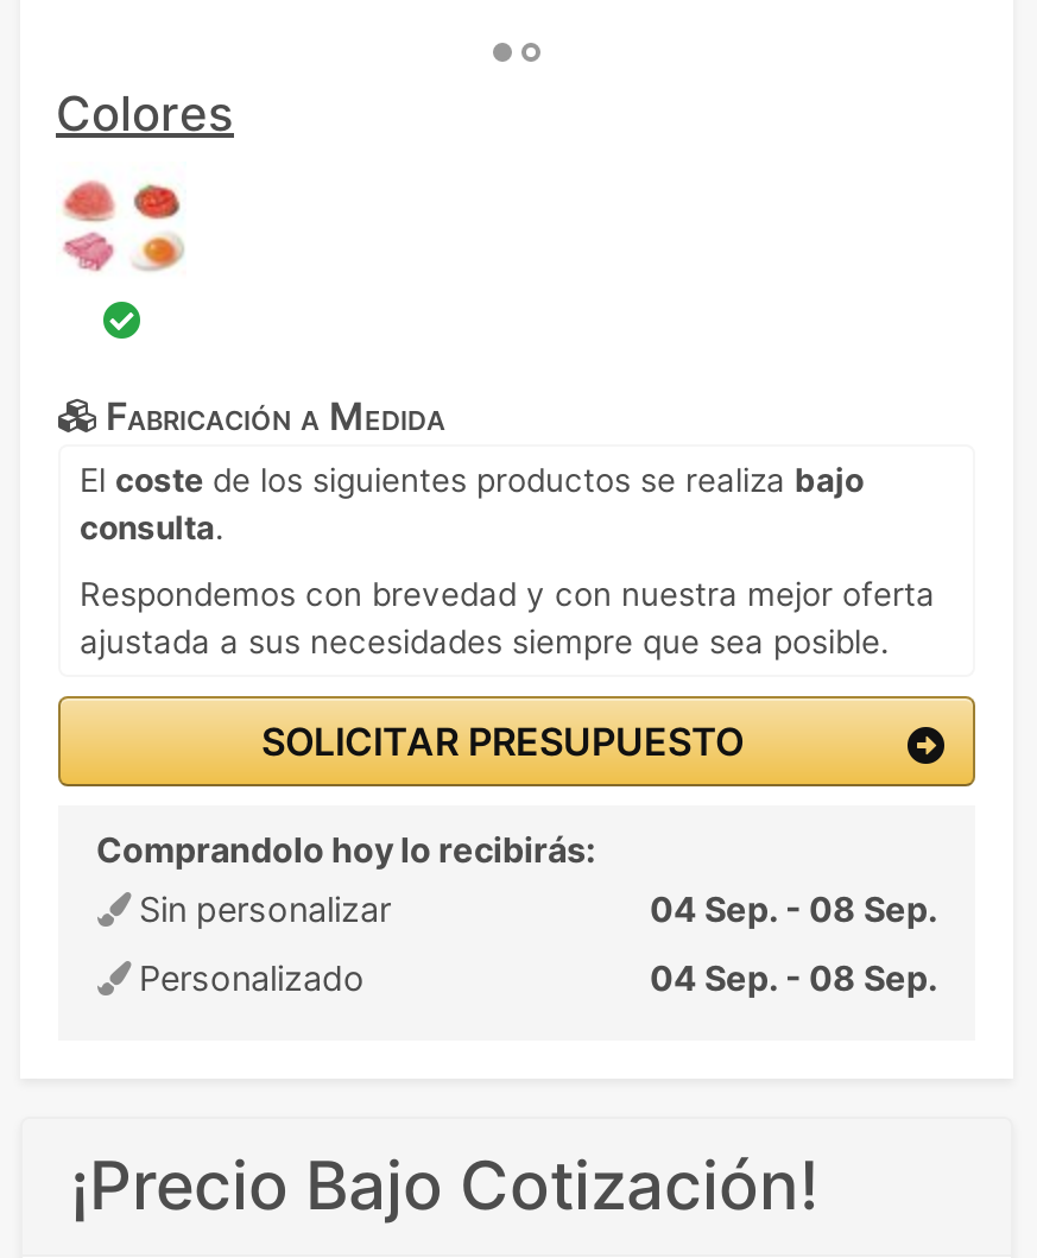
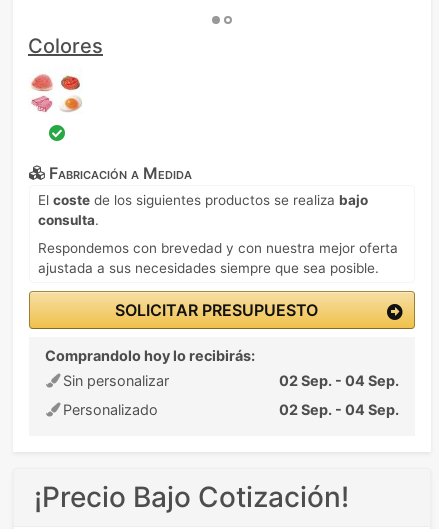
[650,889,937,929] 04 Sep. - 08 Sep. -> [279,372,399,389] 02 Sep. - 04 Sep.
[650,957,937,998] 04 Sep. - 08 Sep. -> [279,401,399,418] 02 Sep. - 04 Sep.

